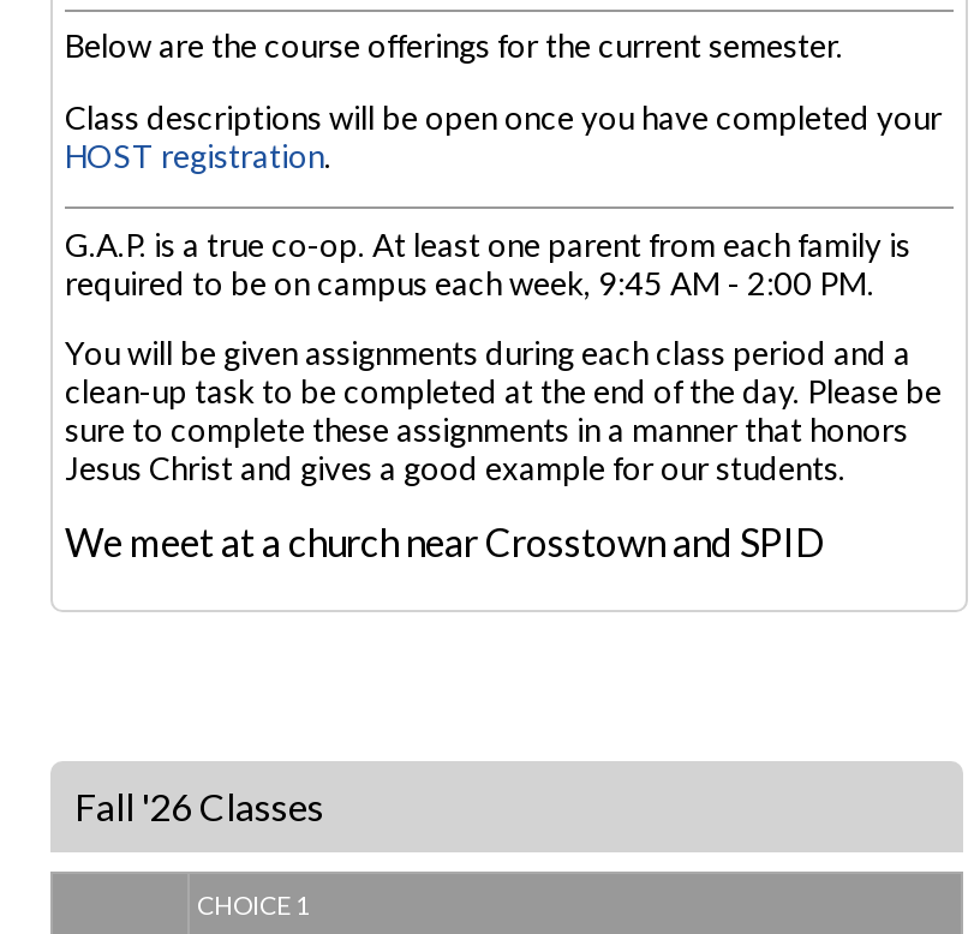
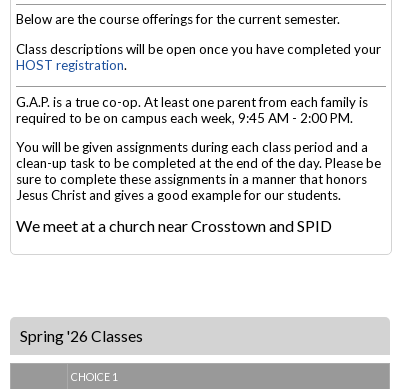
[74,785,324,828] Fall '26 Classes -> [20,327,143,345] Spring '26 Classes

